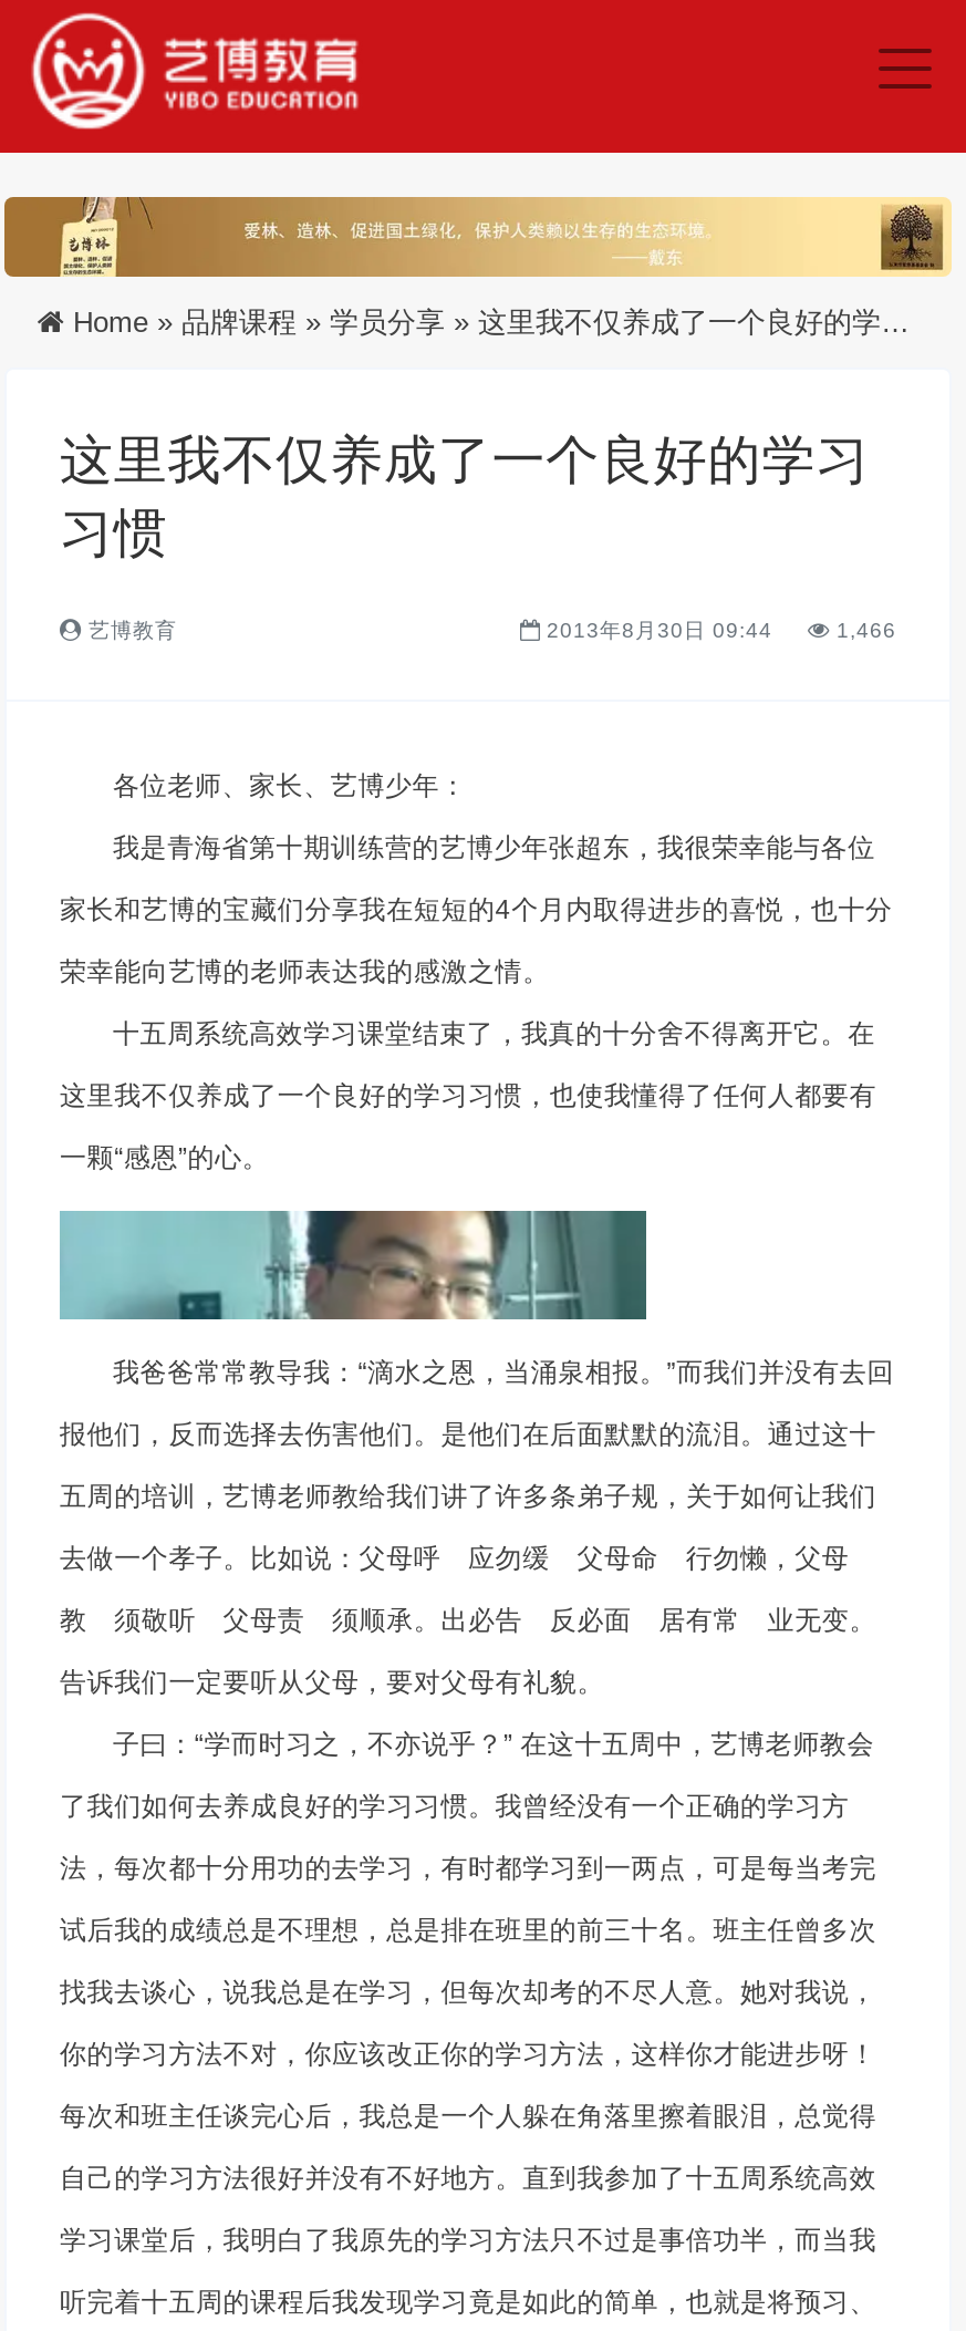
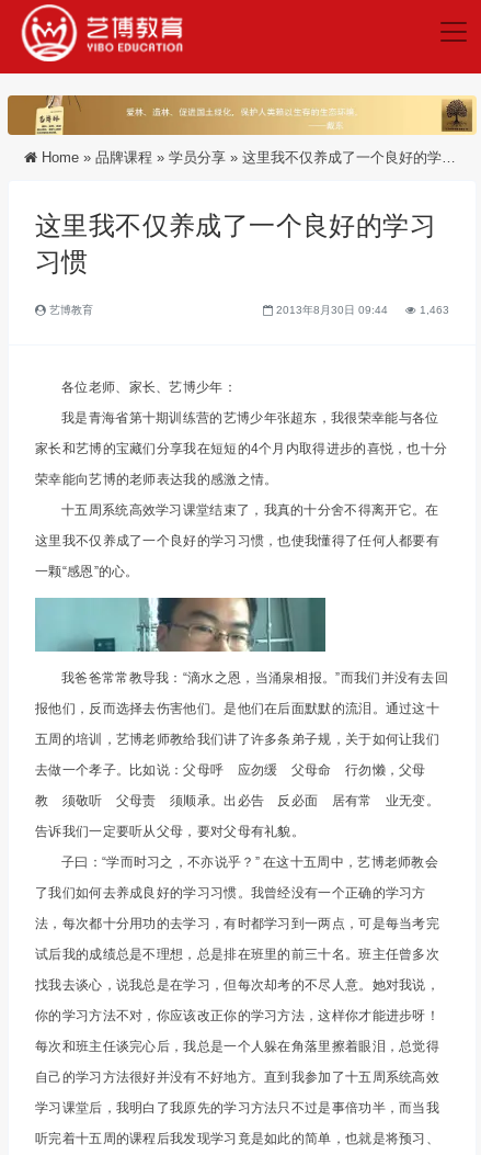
[830,617,896,641] 1,466 -> [416,303,449,315] 1,463

